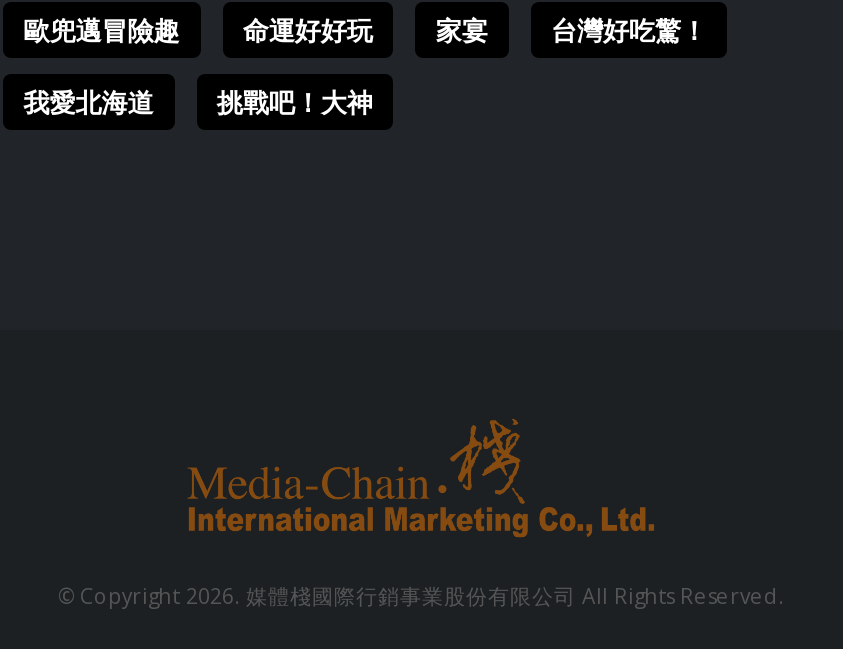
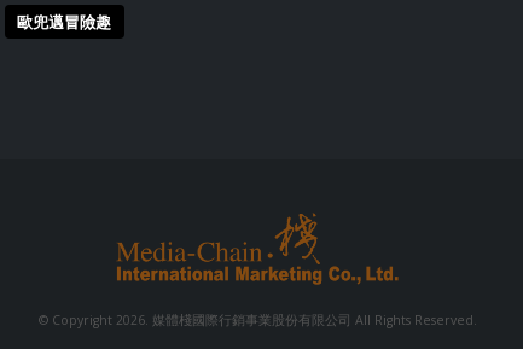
[24,12,707,120] 命運好好玩 | 家宴 | 台灣好吃驚！ | 我愛北海道 | 挑戰吧！大神 -> none

